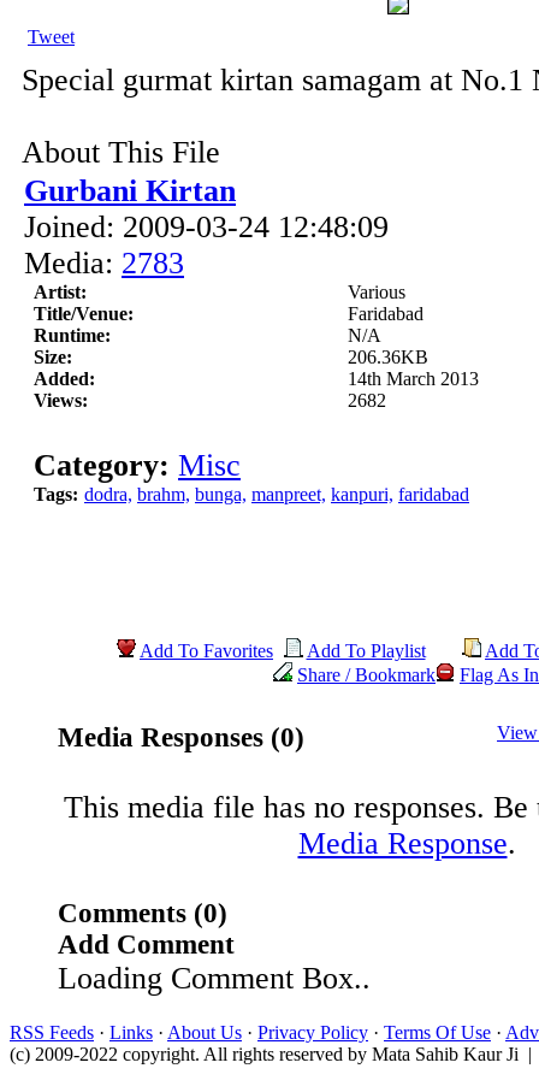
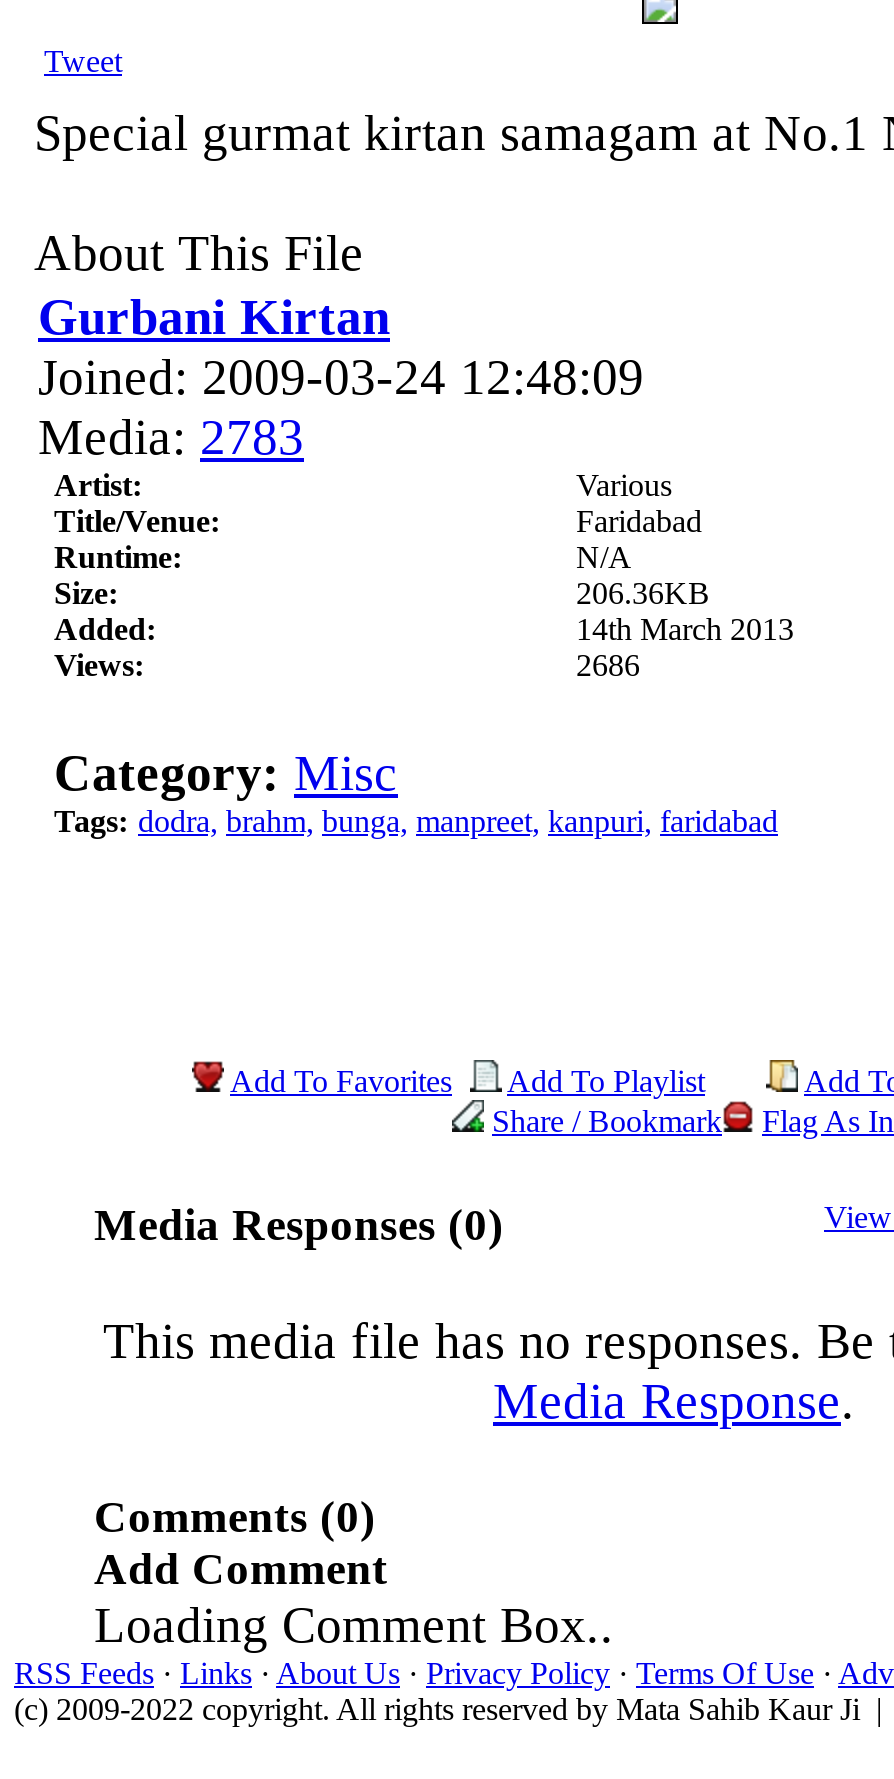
[348,390,386,411] 2682 -> [576,648,640,682] 2686

